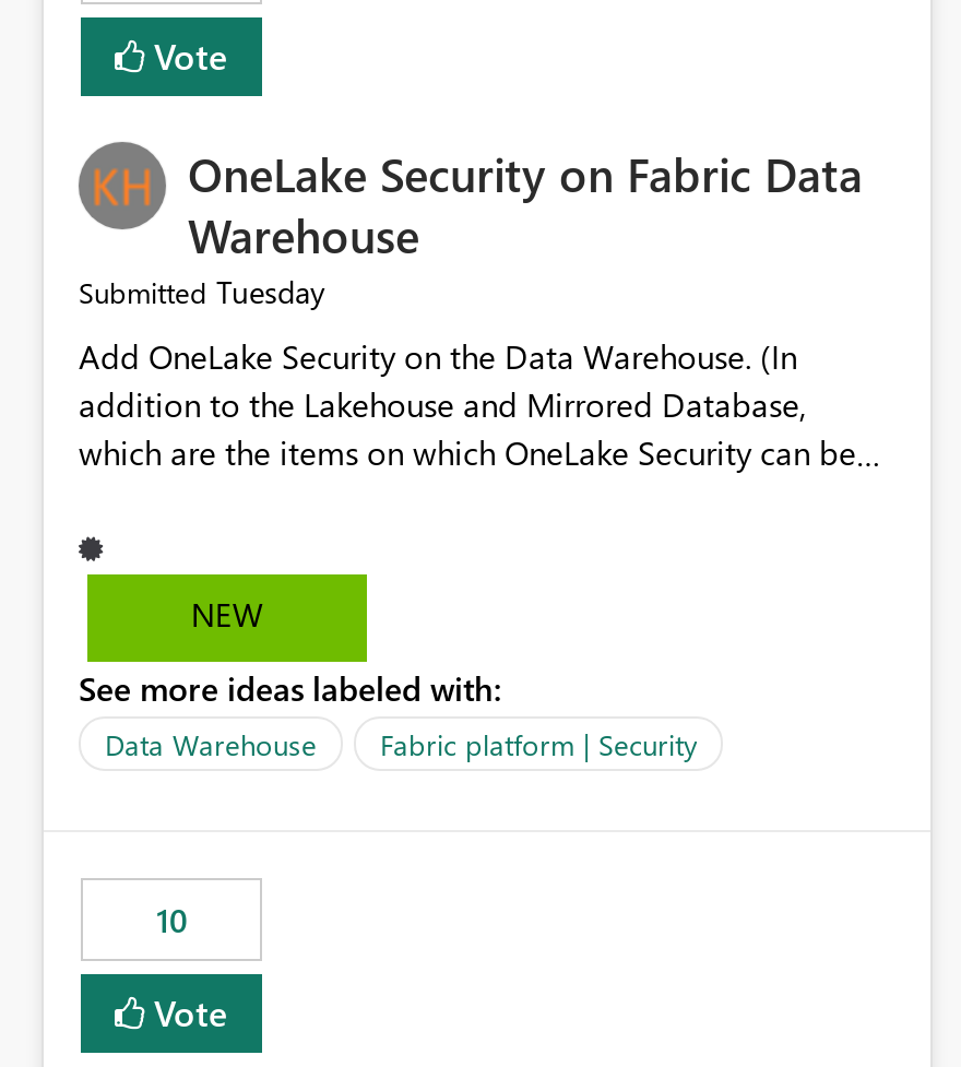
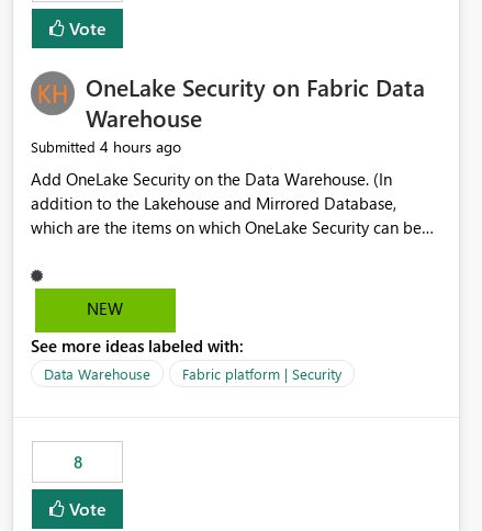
[79,272,325,313] Submitted Tuesday -> [31,136,181,157] Submitted 4 hours ago
[156,899,187,942] 10 -> [73,451,82,473] 8

